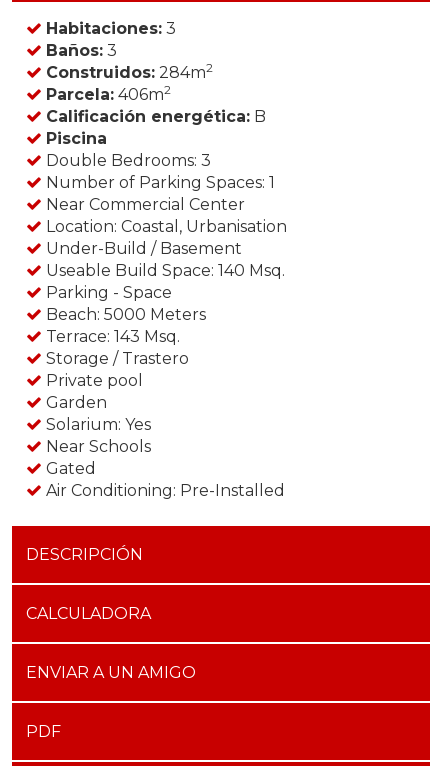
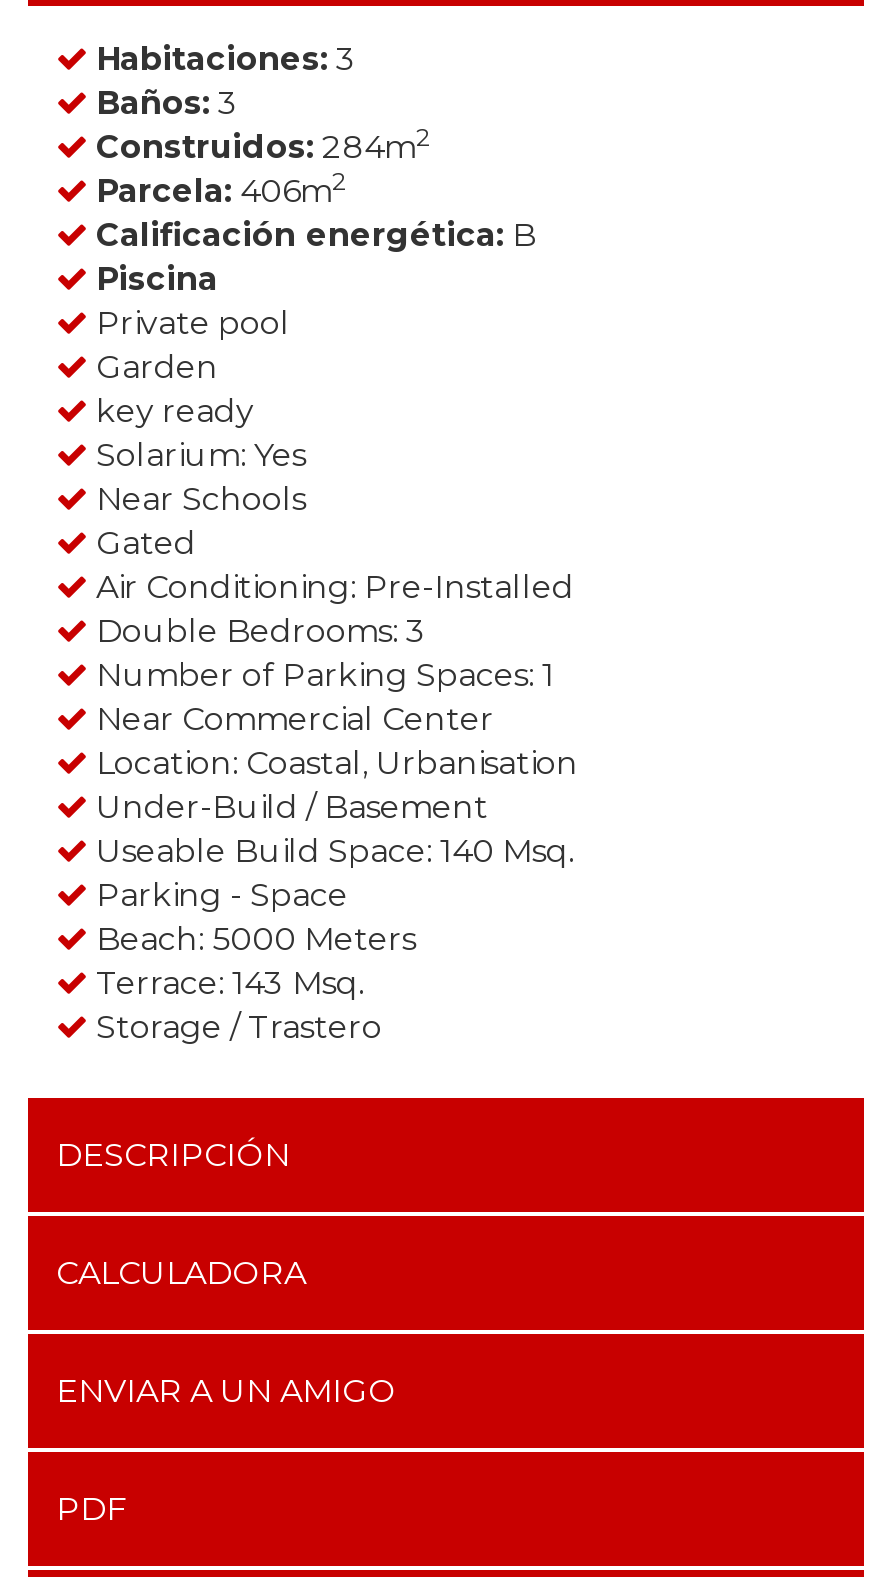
none -> [88,392,254,430] key ready
moved [42,151,287,368] -> [88,612,578,1046]: Double Bedrooms: 3 | Number of Parking Spaces: 1 | Near Commercial Center | ... | Terrace: 143 Msq. | Storage / Trastero
moved [42,371,285,500] -> [88,304,574,606]: Private pool | Garden | Solarium: Yes | Near Schools | Gated | Air Conditioning: Pre-Installed

